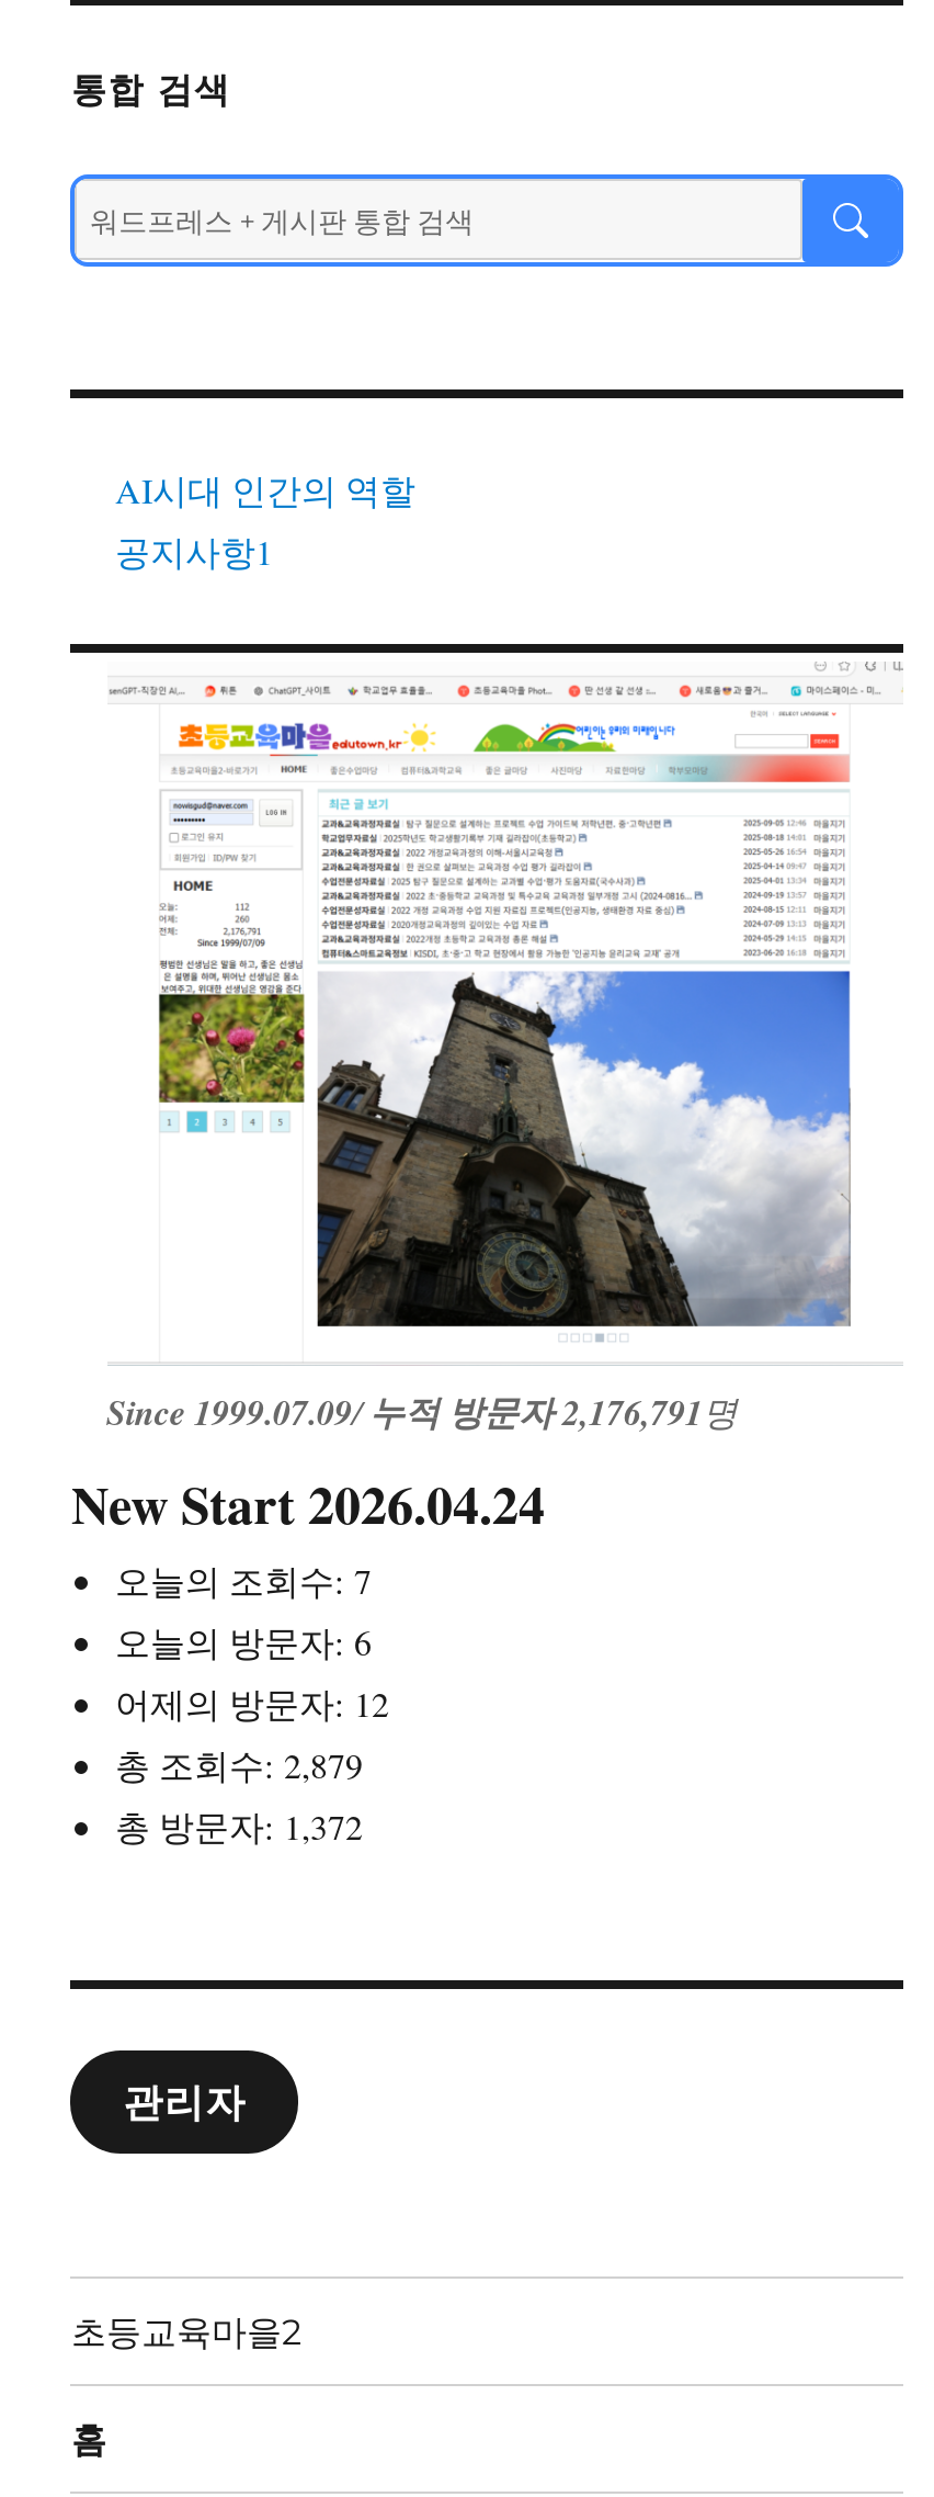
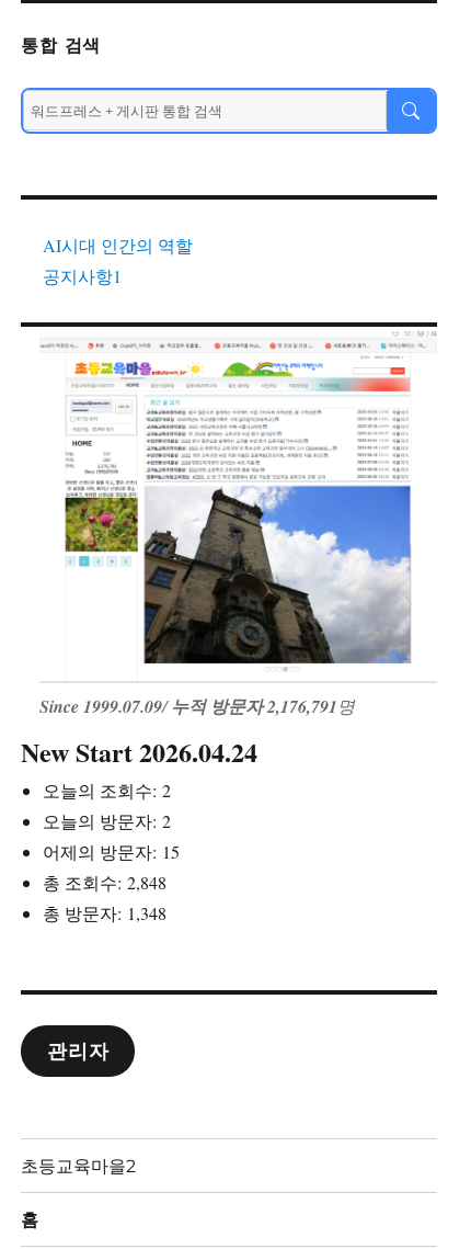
[115,1557,372,1603] 오늘의 조회수: 7 -> [43,779,171,802] 오늘의 조회수: 2
[115,1619,372,1665] 오늘의 방문자: 6 -> [43,809,171,833] 오늘의 방문자: 2
[115,1680,389,1726] 어제의 방문자: 12 -> [43,840,180,863] 어제의 방문자: 15
[115,1742,363,1788] 총 조회수: 2,879 -> [43,871,167,894] 총 조회수: 2,848
[115,1803,363,1849] 총 방문자: 1,372 -> [43,902,167,925] 총 방문자: 1,348

